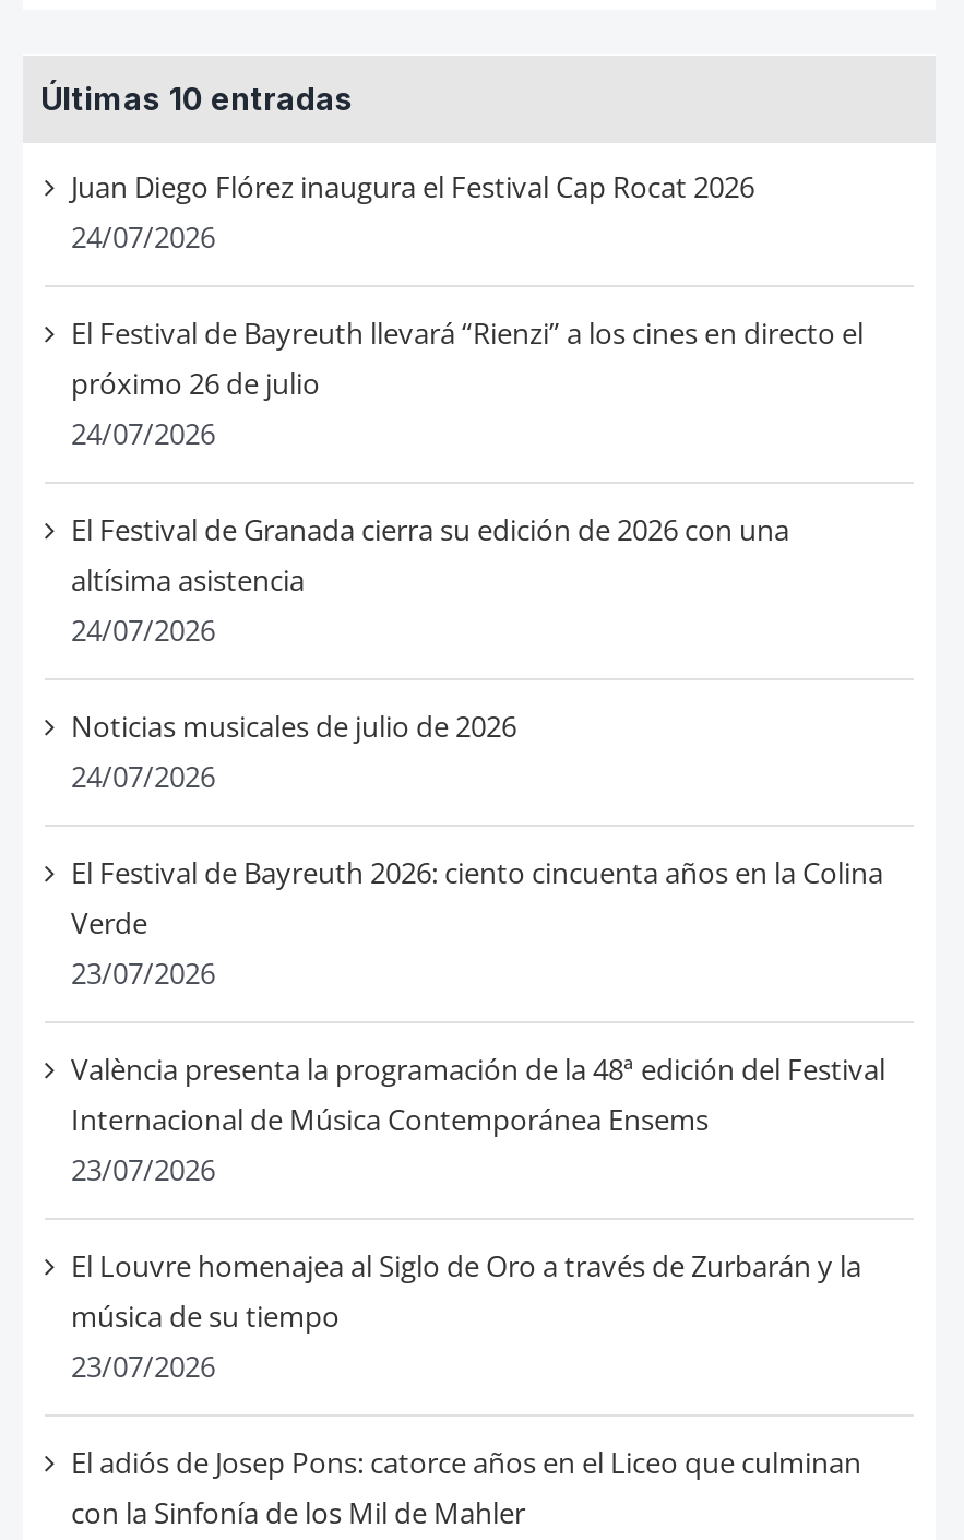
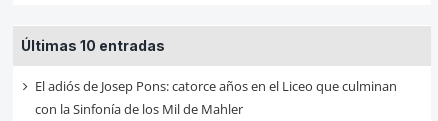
[71,168,885,1386] Juan Diego Flórez inaugura el Festival Cap Rocat 2026 | 24/07/2026 | El Festival de Bayreuth llevará “Rienzi” a los cines en directo el | próximo 26 de julio | 24/07/2026 | El Festival de Granada cierra su edición de 2026 con una | altísima asistencia | 24/07/2026 | Noticias musicales de julio de 2026 | 24/07/2026 | El Festival de Bayreuth 2026: ciento cincuenta años en la Colina | Verde | 23/07/2026 | València presenta la programación de la 48ª edición del Festival | Internacional de Música Contemporánea Ensems | 23/07/2026 | El Louvre homenajea al Siglo de Oro a través de Zurbarán y la | música de su tiempo | 23/07/2026 -> none

